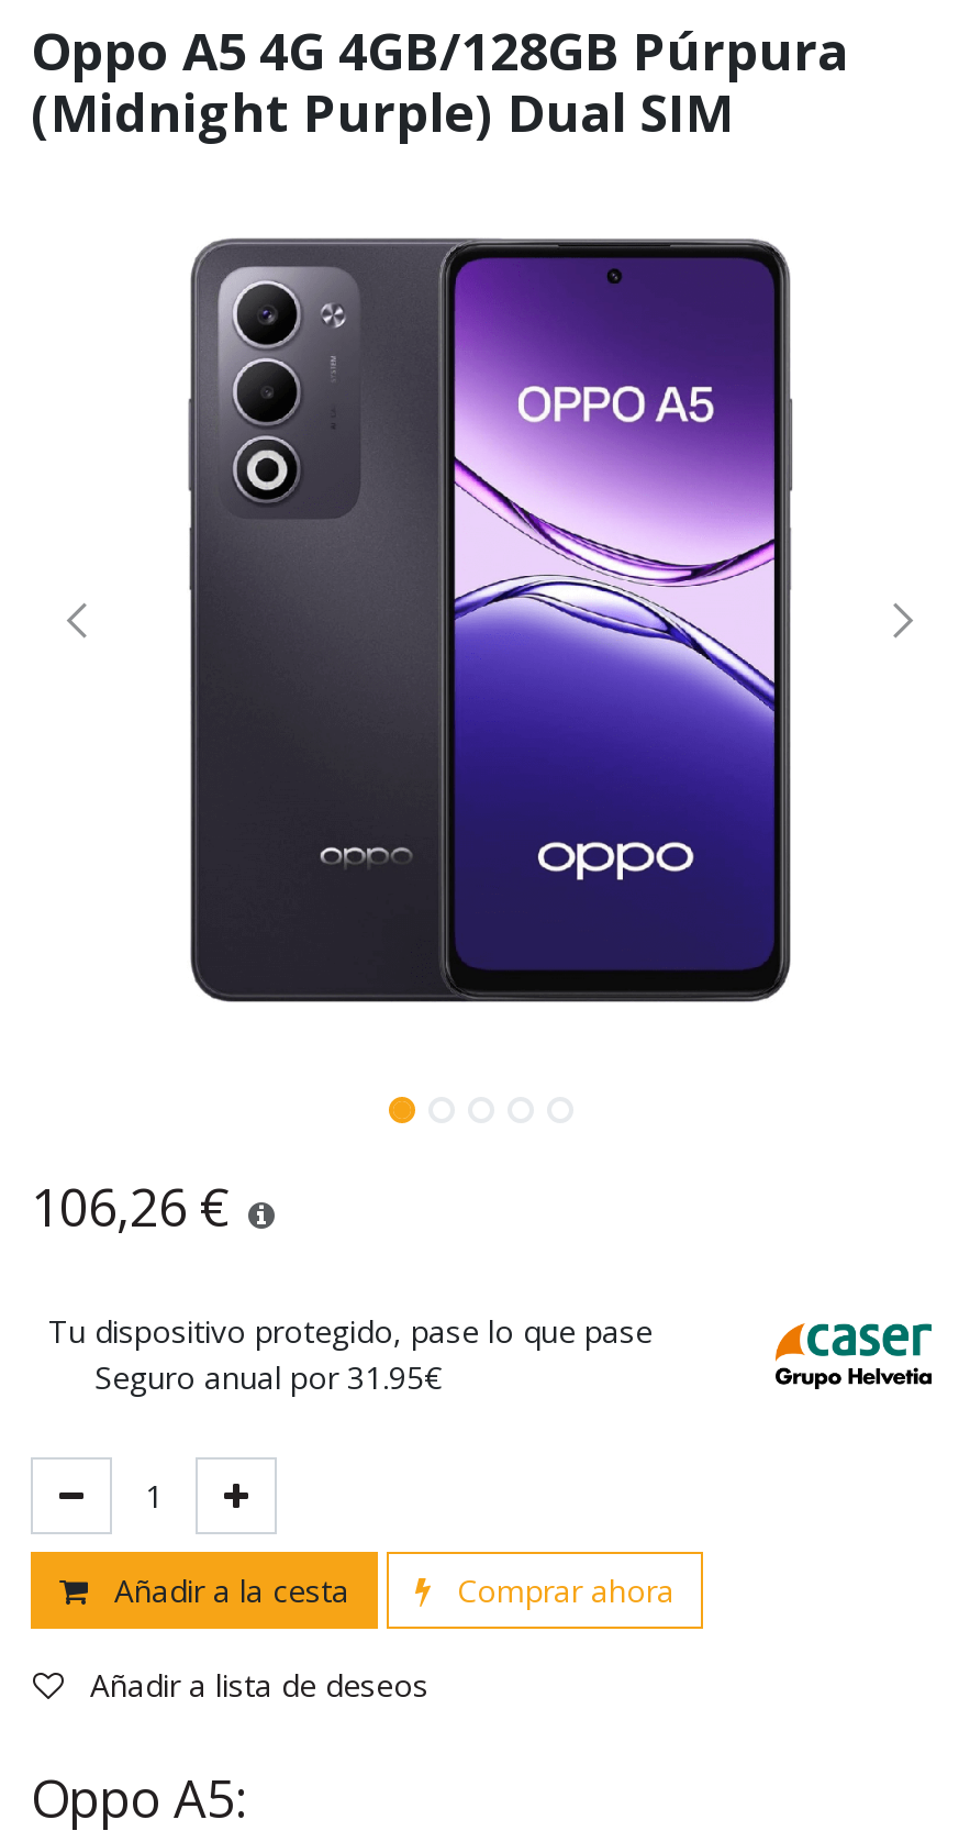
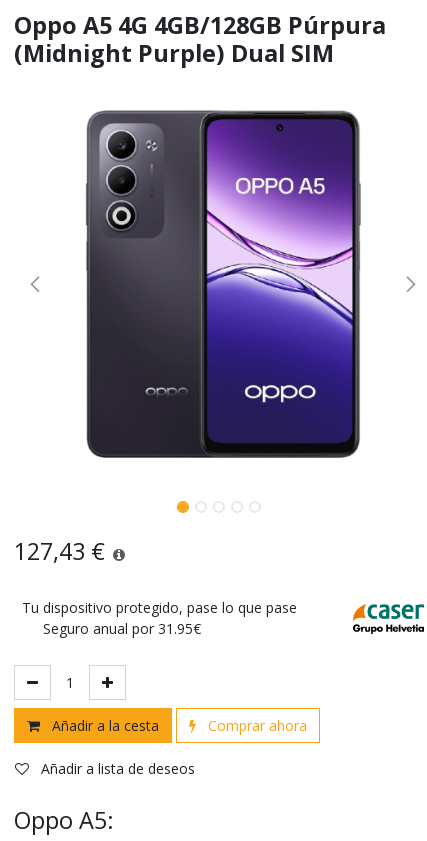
[31,1171,231,1241] 106,26 € -> [14,535,105,567] 127,43 €

